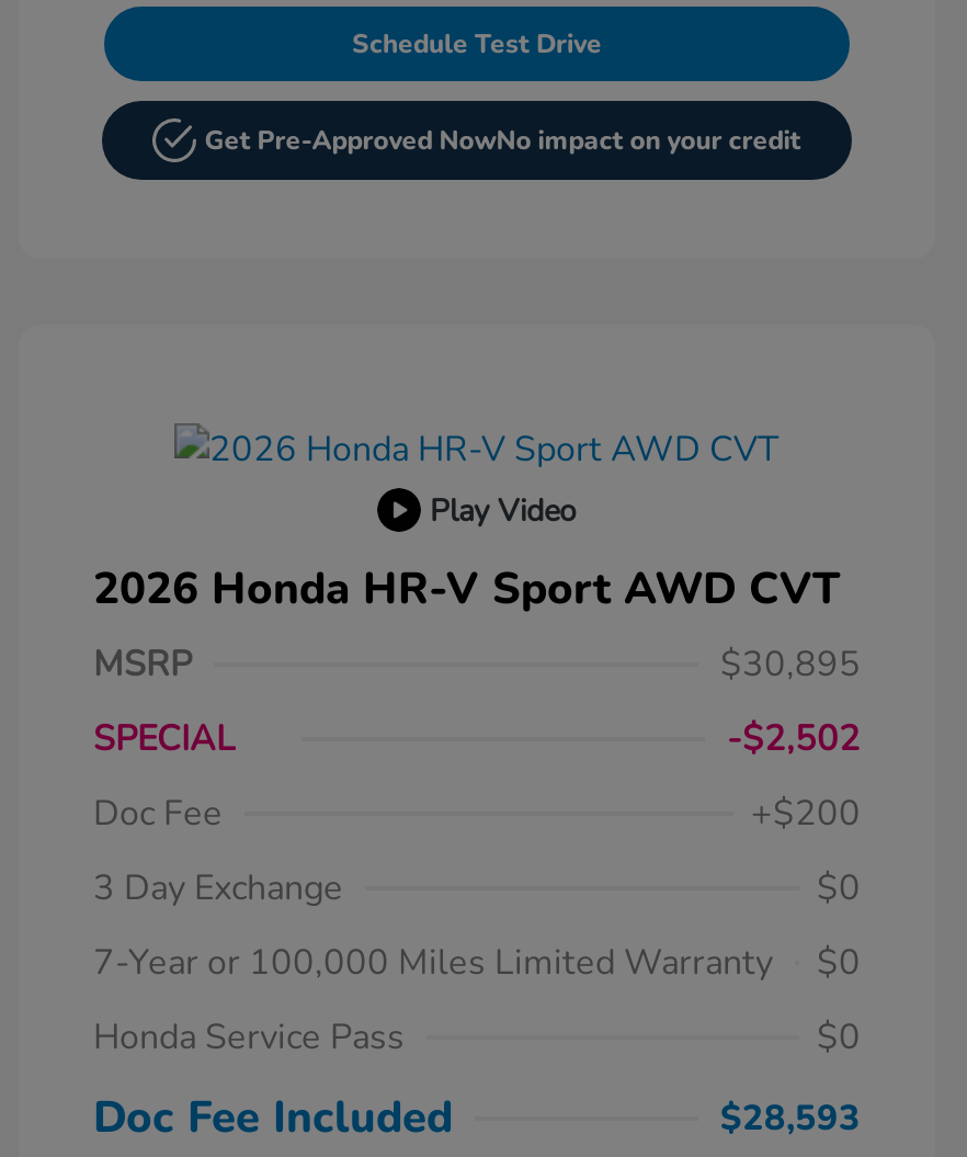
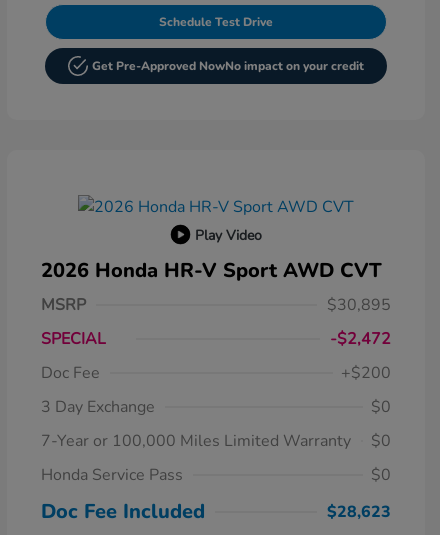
[727,715,861,763] -$2,502 -> [330,328,391,350] -$2,472
[720,1094,861,1143] $28,593 -> [327,501,391,523] $28,623

